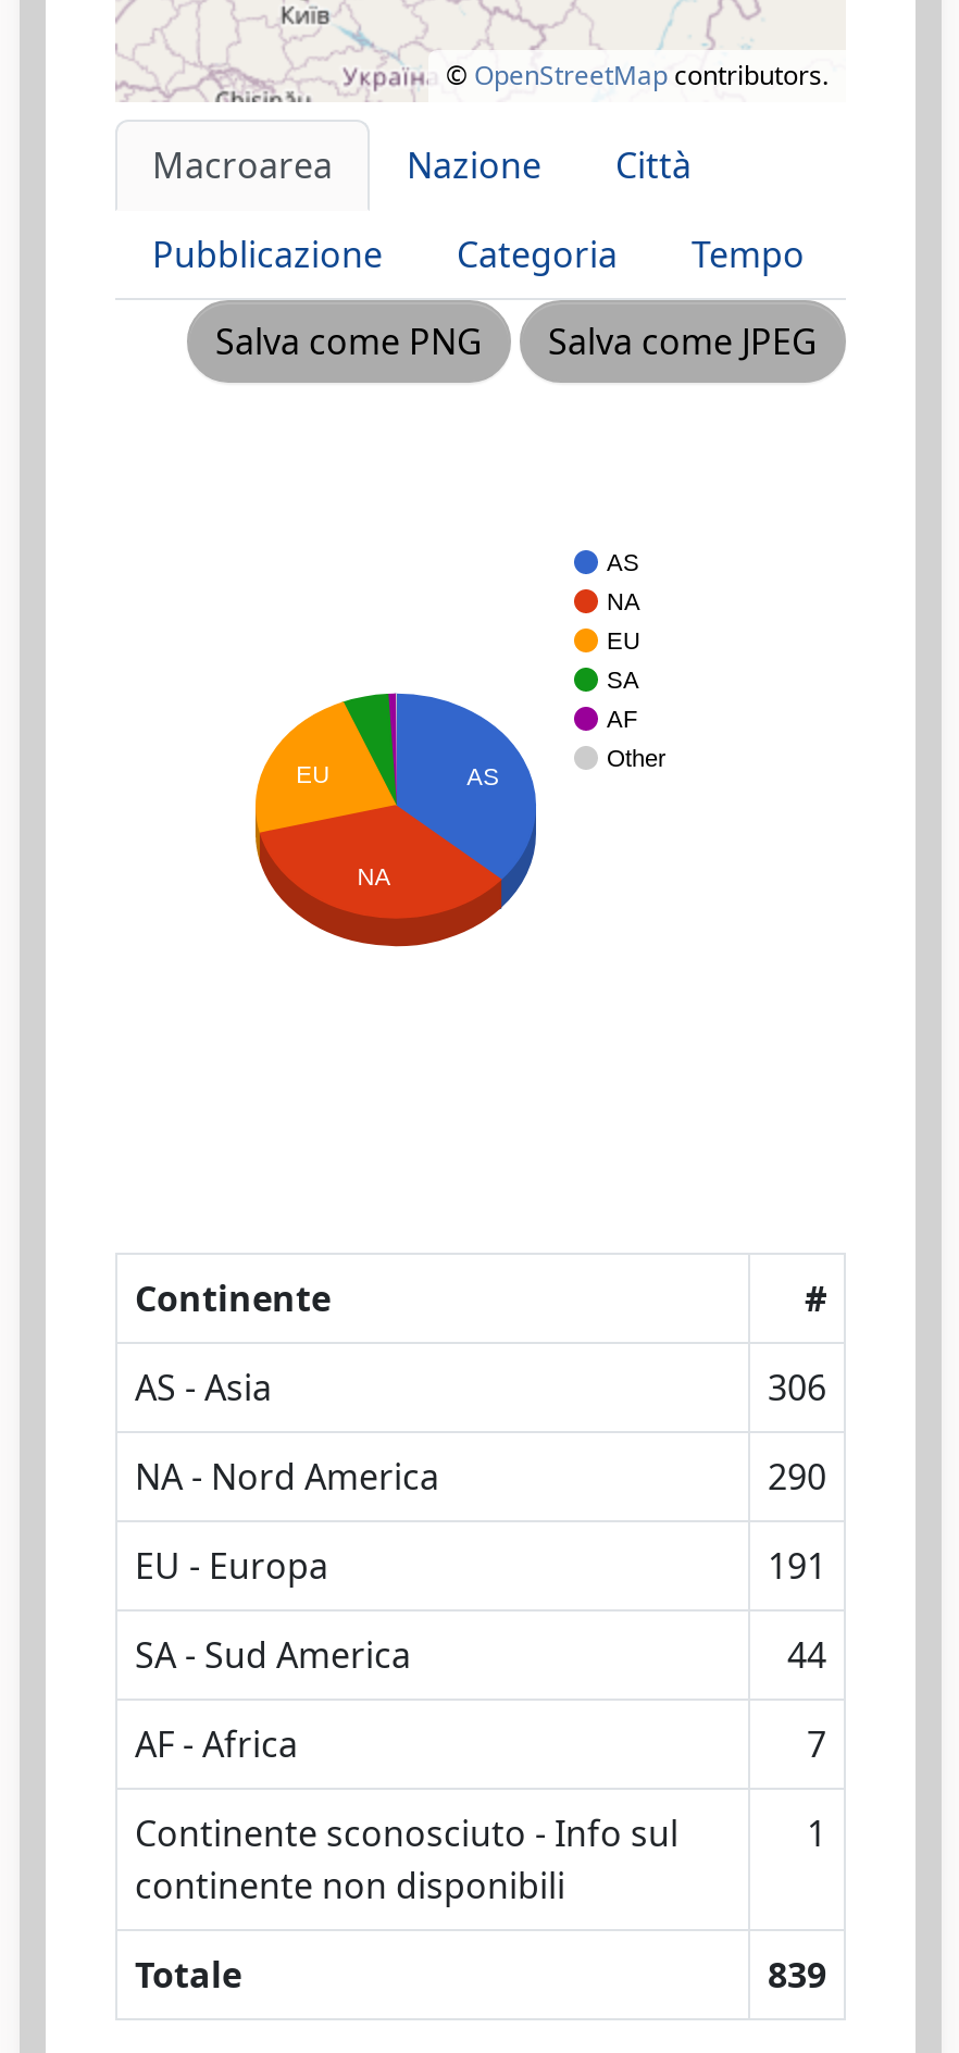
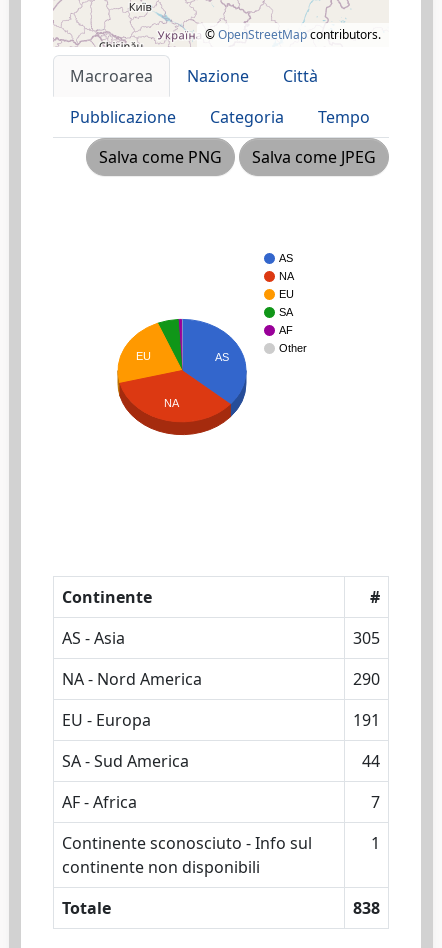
[768,1364,826,1411] 306 -> [353,627,380,649] 305
[768,1951,826,1999] 839 -> [353,897,380,919] 838

